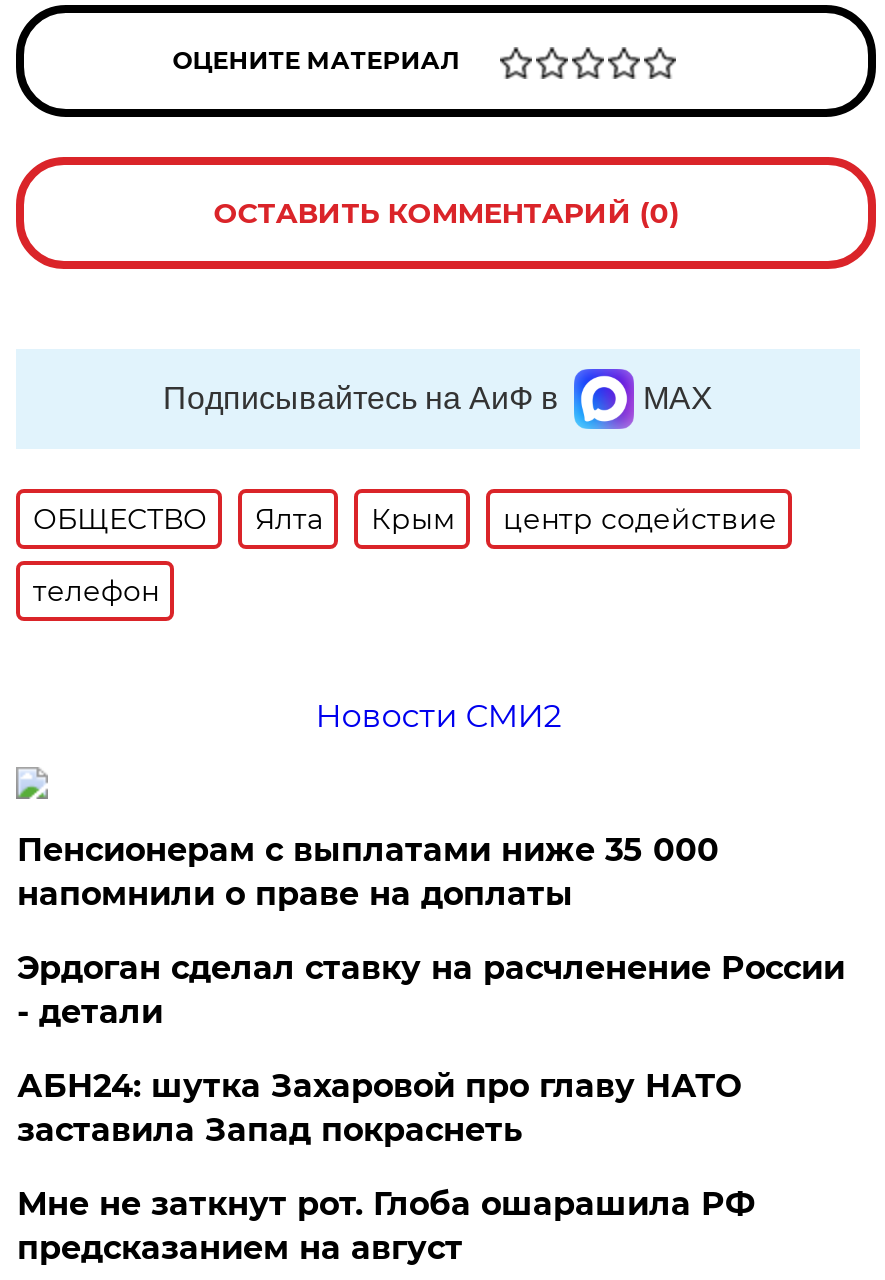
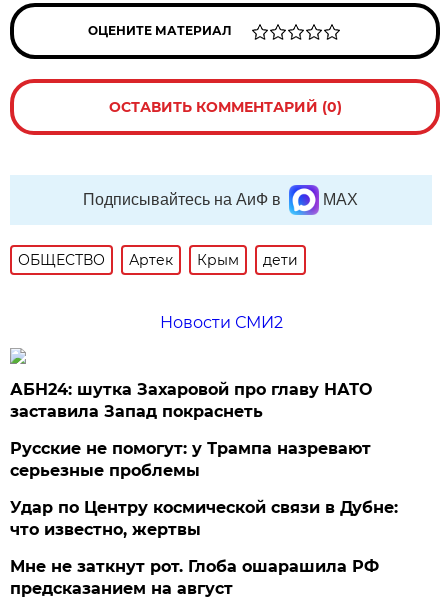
[33,501,777,609] центр содействие | телефон -> [263,251,298,269] дети
[255,501,323,537] Ялта -> [129,251,173,269] Артек
[17,831,845,1031] Пенсионерам с выплатами ниже 35 000 | напомнили о праве на доплаты | Эрдоган сделал ставку на расчленение России | - детали -> none
moved [17,1067,741,1149] -> [10,380,372,421]: АБН24: шутка Захаровой про главу НАТО | заставила Запад покраснеть
none -> [10,439,398,539] Русские не помогут: у Трампа назревают | серьезные проблемы | Удар по Центру космической связи в Дубне: | что известно, жертвы

